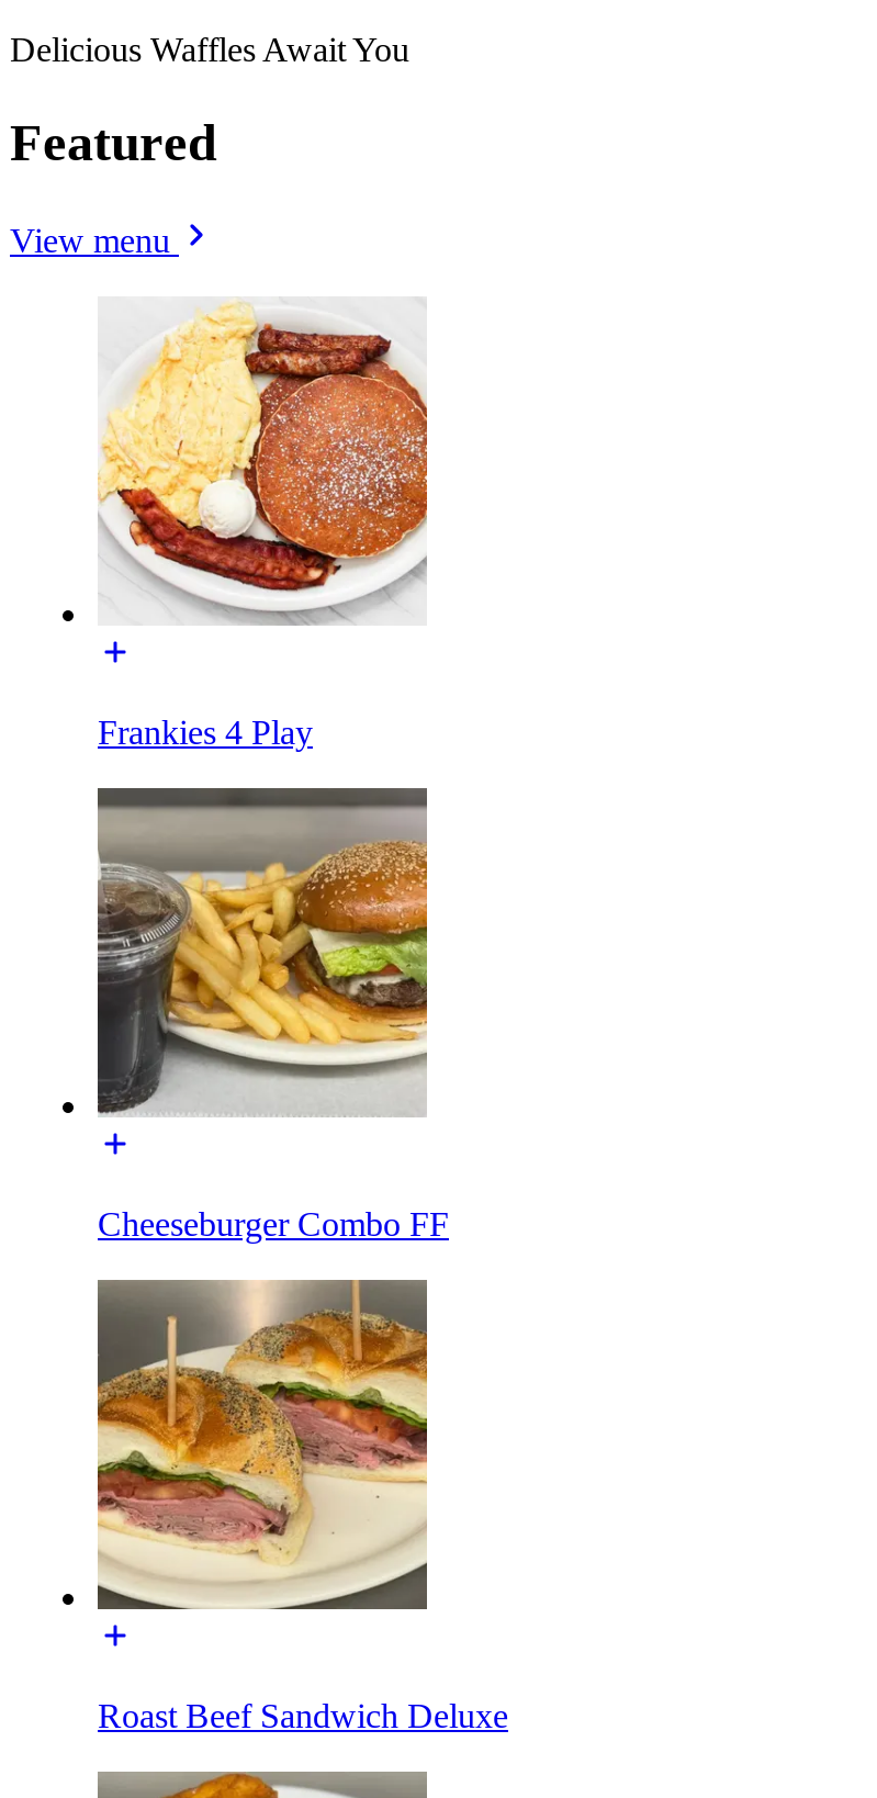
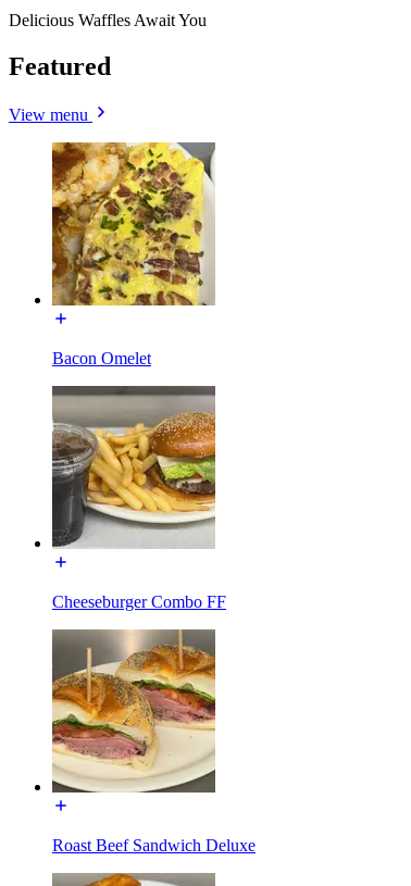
[98,296,429,750] [image] | Frankies 4 Play -> [51,141,215,367] [image] | Bacon Omelet

